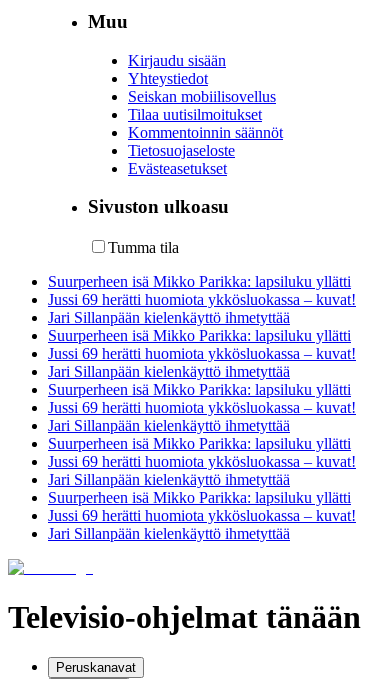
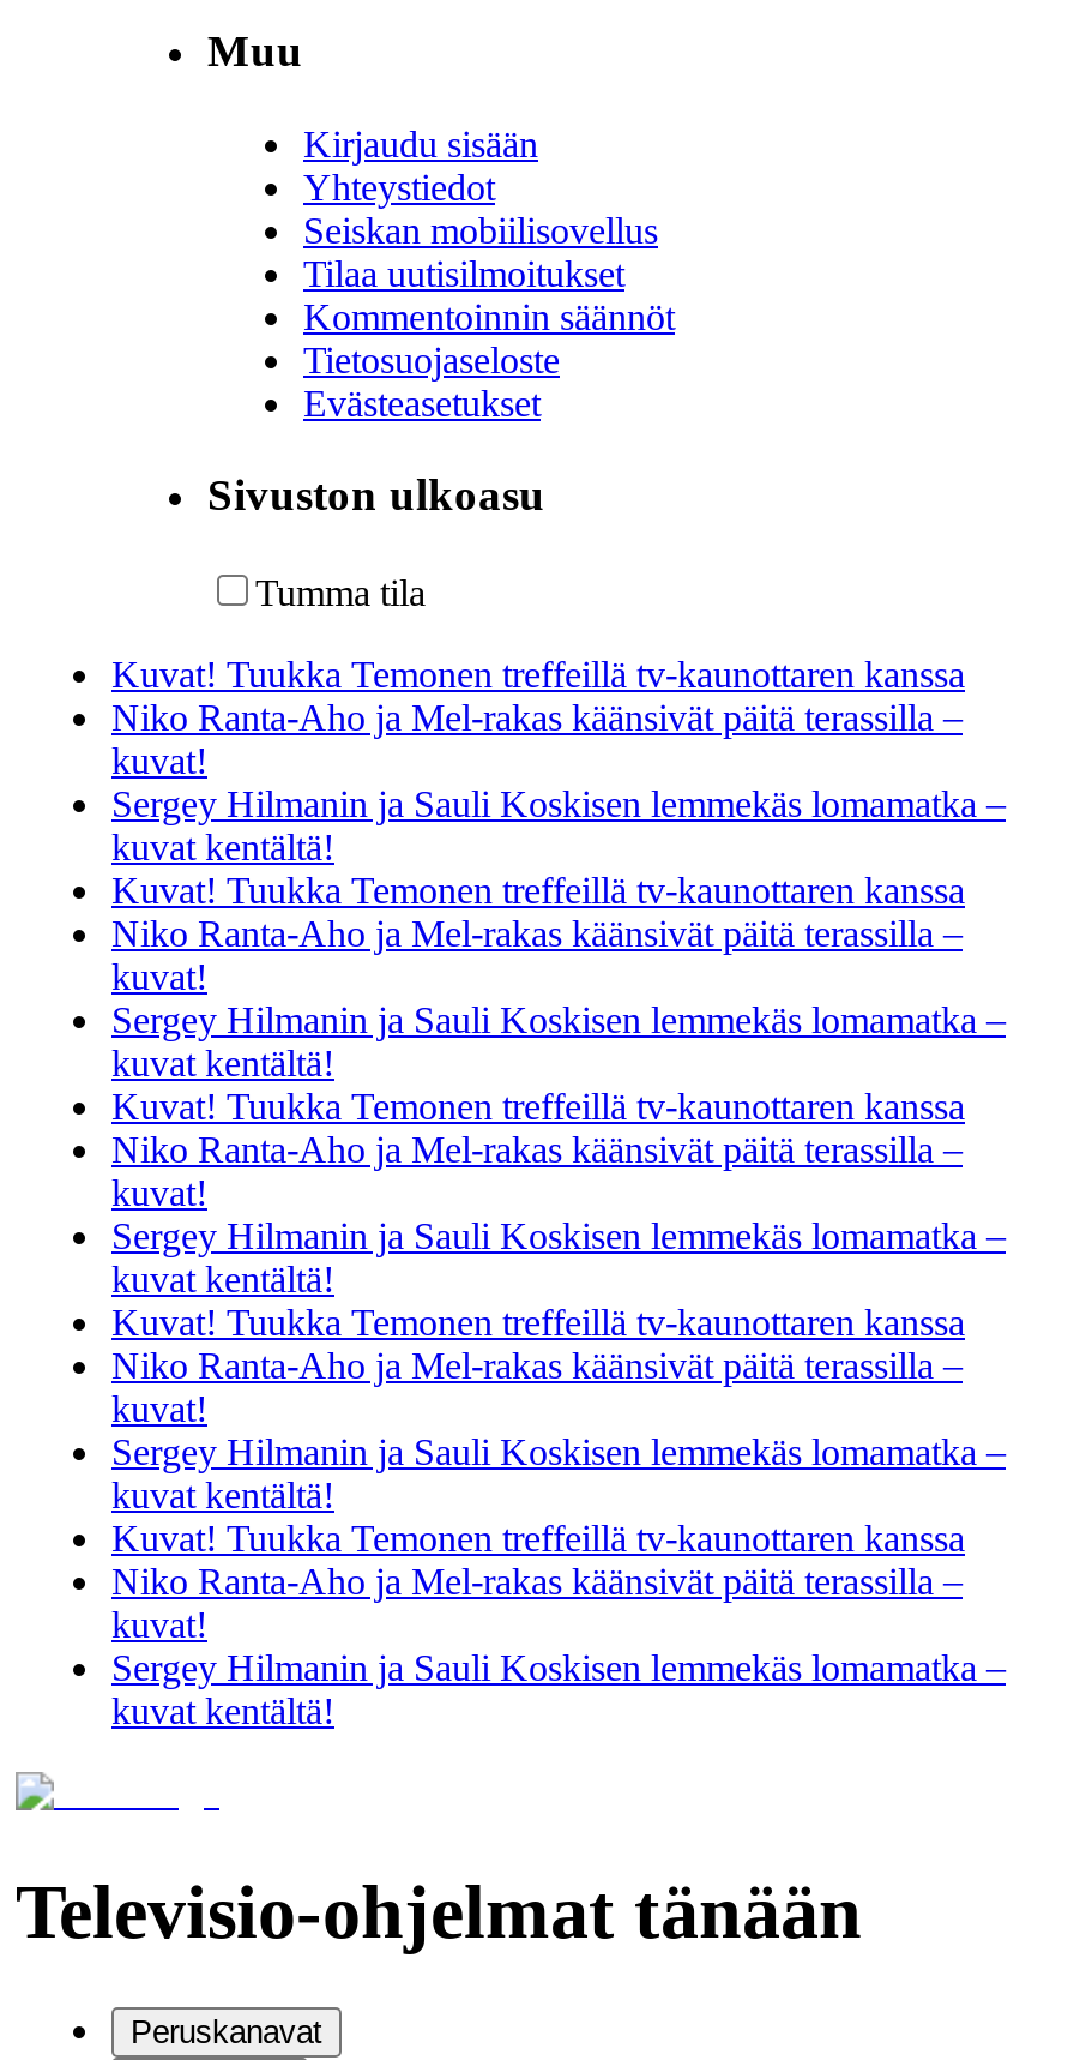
[48,273,356,542] Suurperheen isä Mikko Parikka: lapsiluku yllätti | Jussi 69 herätti huomiota ykkösluokassa – kuvat! | Jari Sillanpään kielenkäyttö ihmetyttää | Suurperheen isä Mikko Parikka: lapsiluku yllätti | Jussi 69 herätti huomiota ykkösluokassa – kuvat! | Jari Sillanpään kielenkäyttö ihmetyttää | Suurperheen isä Mikko Parikka: lapsiluku yllätti | Jussi 69 herätti huomiota ykkösluokassa – kuvat! | Jari Sillanpään kielenkäyttö ihmetyttää | Suurperheen isä Mikko Parikka: lapsiluku yllätti | Jussi 69 herätti huomiota ykkösluokassa – kuvat! | Jari Sillanpään kielenkäyttö ihmetyttää | Suurperheen isä Mikko Parikka: lapsiluku yllätti | Jussi 69 herätti huomiota ykkösluokassa – kuvat! | Jari Sillanpään kielenkäyttö ihmetyttää -> [111,654,1006,1732] Kuvat! Tuukka Temonen treffeillä tv-kaunottaren kanssa | Niko Ranta-Aho ja Mel-rakas käänsivät päitä terassilla – | kuvat! | Sergey Hilmanin ja Sauli Koskisen lemmekäs lomamatka – | kuvat kentältä! | Kuvat! Tuukka Temonen treffeillä tv-kaunottaren kanssa | Niko Ranta-Aho ja Mel-rakas käänsivät päitä terassilla – | kuvat! | Sergey Hilmanin ja Sauli Koskisen lemmekäs lomamatka – | kuvat kentältä! | Kuvat! Tuukka Temonen treffeillä tv-kaunottaren kanssa | Niko Ranta-Aho ja Mel-rakas käänsivät päitä terassilla – | kuvat! | Sergey Hilmanin ja Sauli Koskisen lemmekäs lomamatka – | kuvat kentältä! | Kuvat! Tuukka Temonen treffeillä tv-kaunottaren kanssa | Niko Ranta-Aho ja Mel-rakas käänsivät päitä terassilla – | kuvat! | Sergey Hilmanin ja Sauli Koskisen lemmekäs lomamatka – | kuvat kentältä! | Kuvat! Tuukka Temonen treffeillä tv-kaunottaren kanssa | Niko Ranta-Aho ja Mel-rakas käänsivät päitä terassilla – | kuvat! | Sergey Hilmanin ja Sauli Koskisen lemmekäs lomamatka – | kuvat kentältä!

